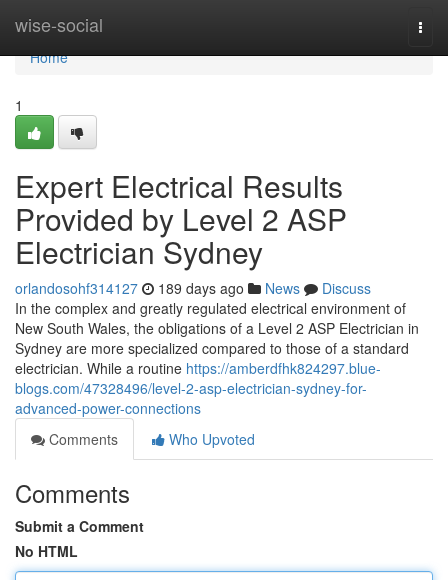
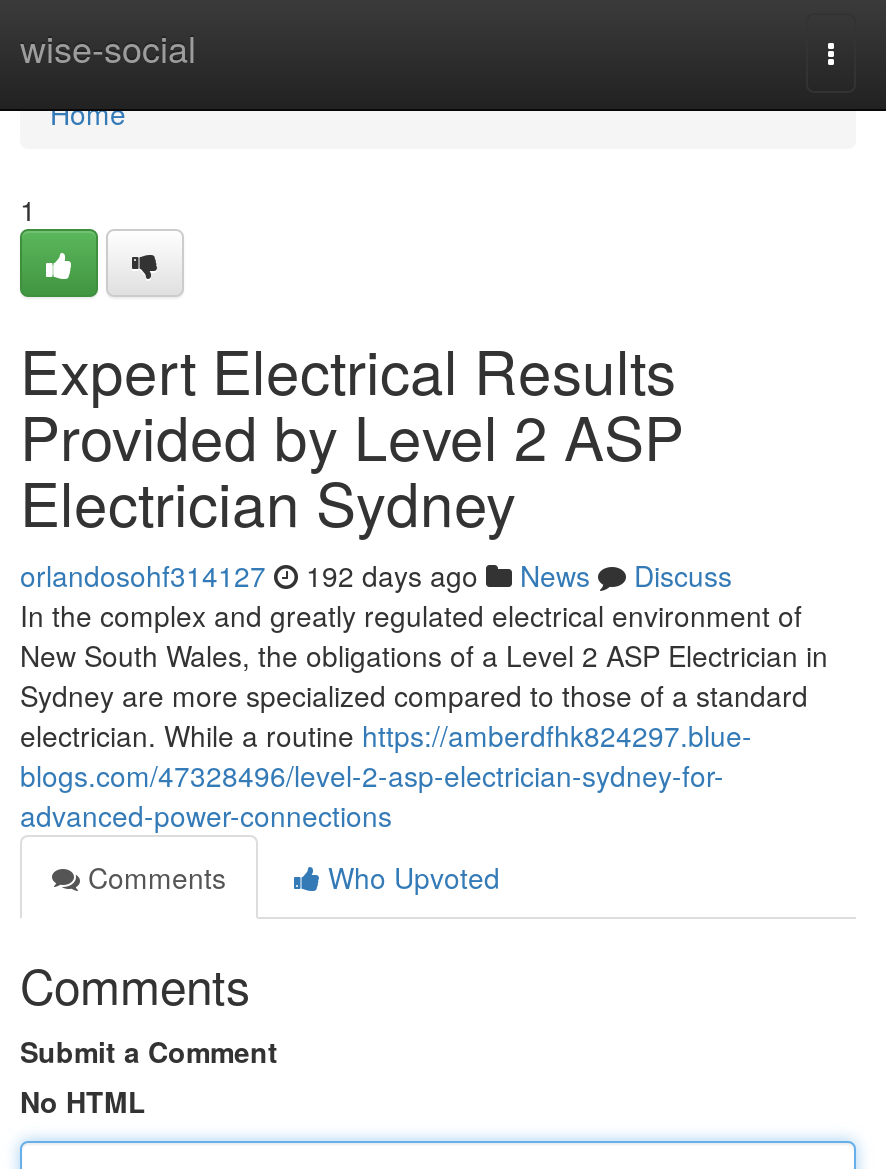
[15,278,371,298] orlandosohf314127 189 days ago News Discuss -> [20,555,732,595] orlandosohf314127 192 days ago News Discuss

